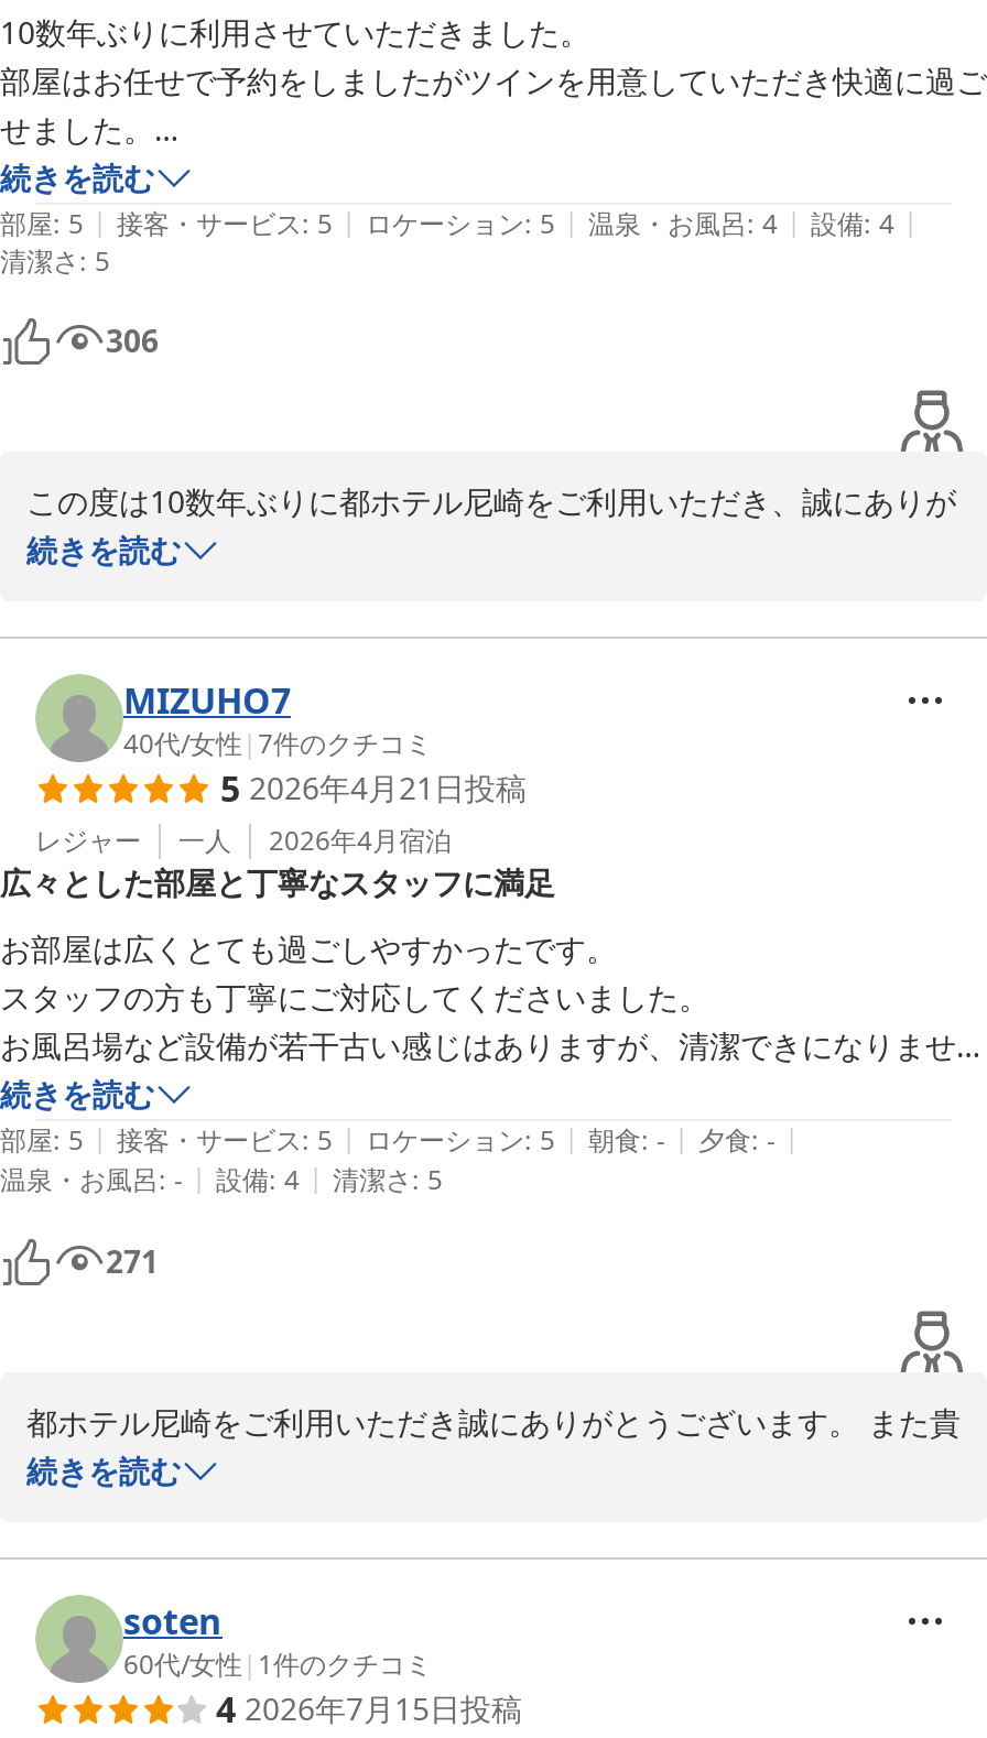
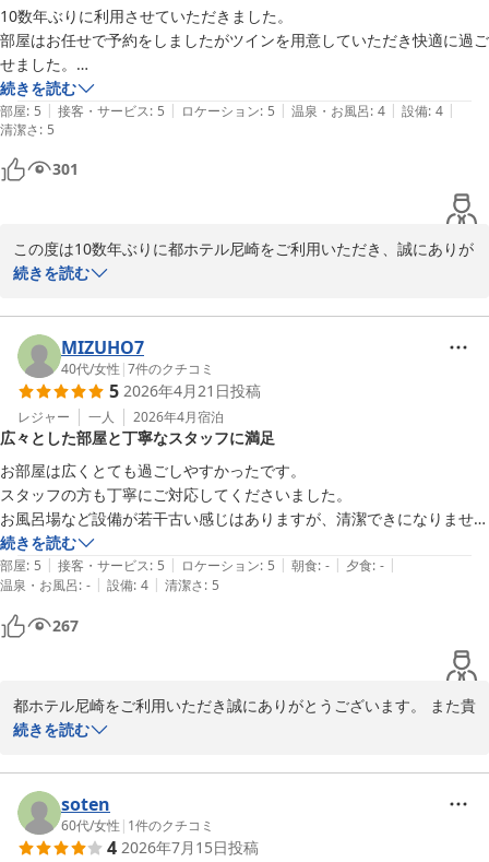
[106,319,159,361] 306 -> [52,158,79,179] 301
[106,1240,159,1282] 271 -> [52,615,79,636] 267

